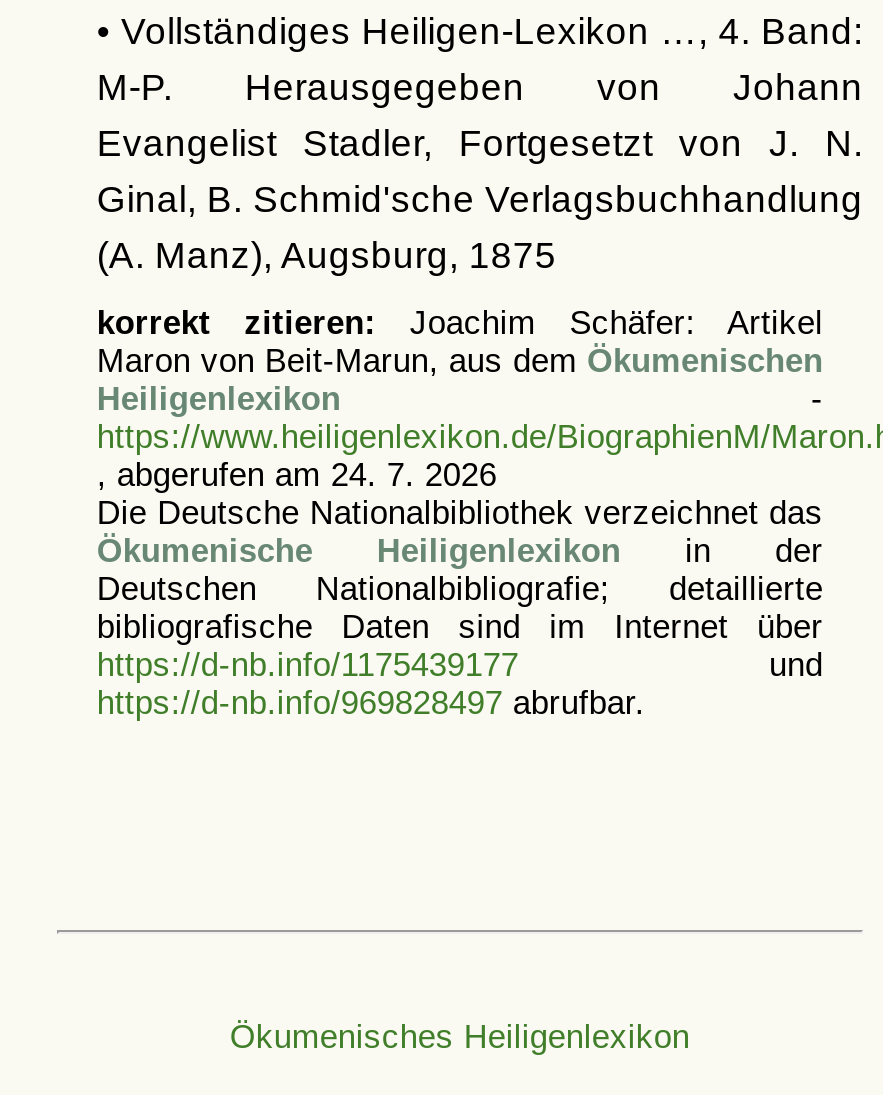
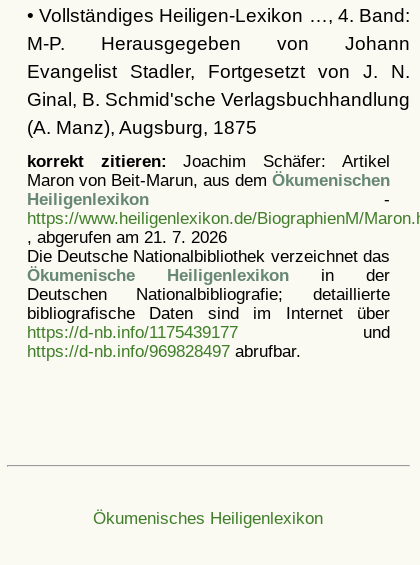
[97,457,497,493] , abgerufen am 24. 7. 2026 -> [27,228,227,246] , abgerufen am 21. 7. 2026

